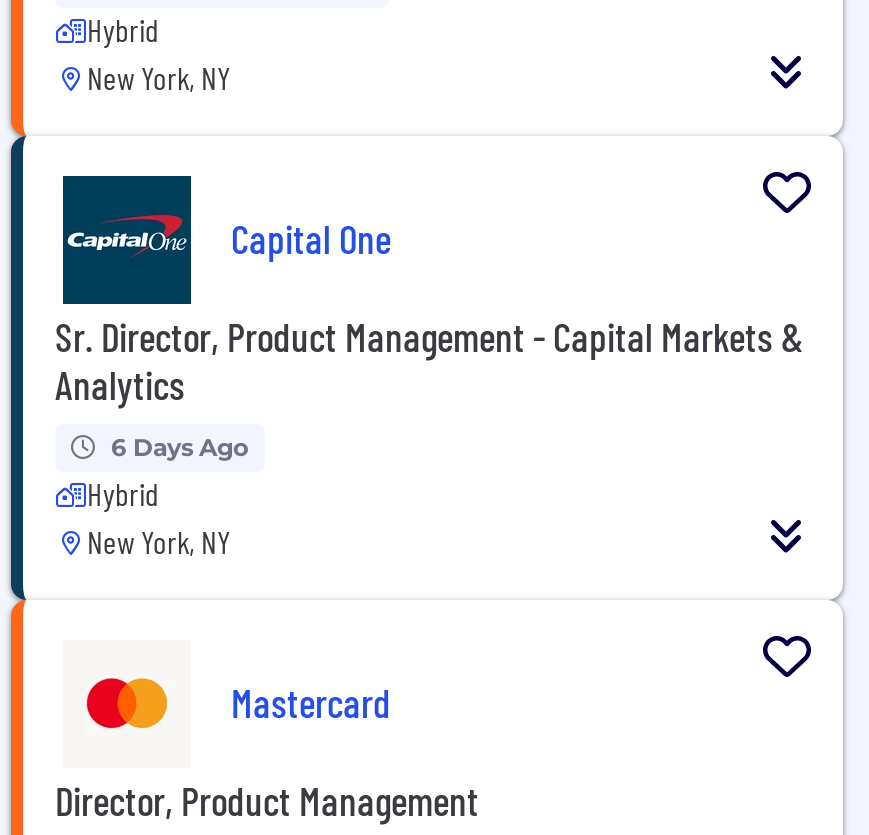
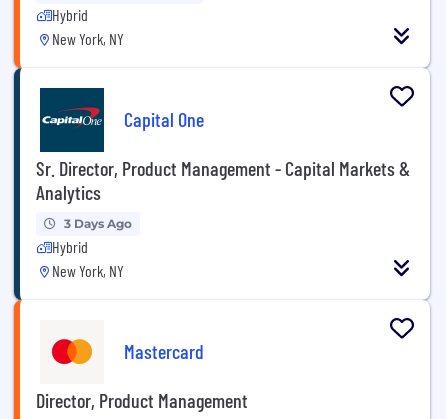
[111,432,249,462] 6 Days Ago -> [64,216,132,231] 3 Days Ago

